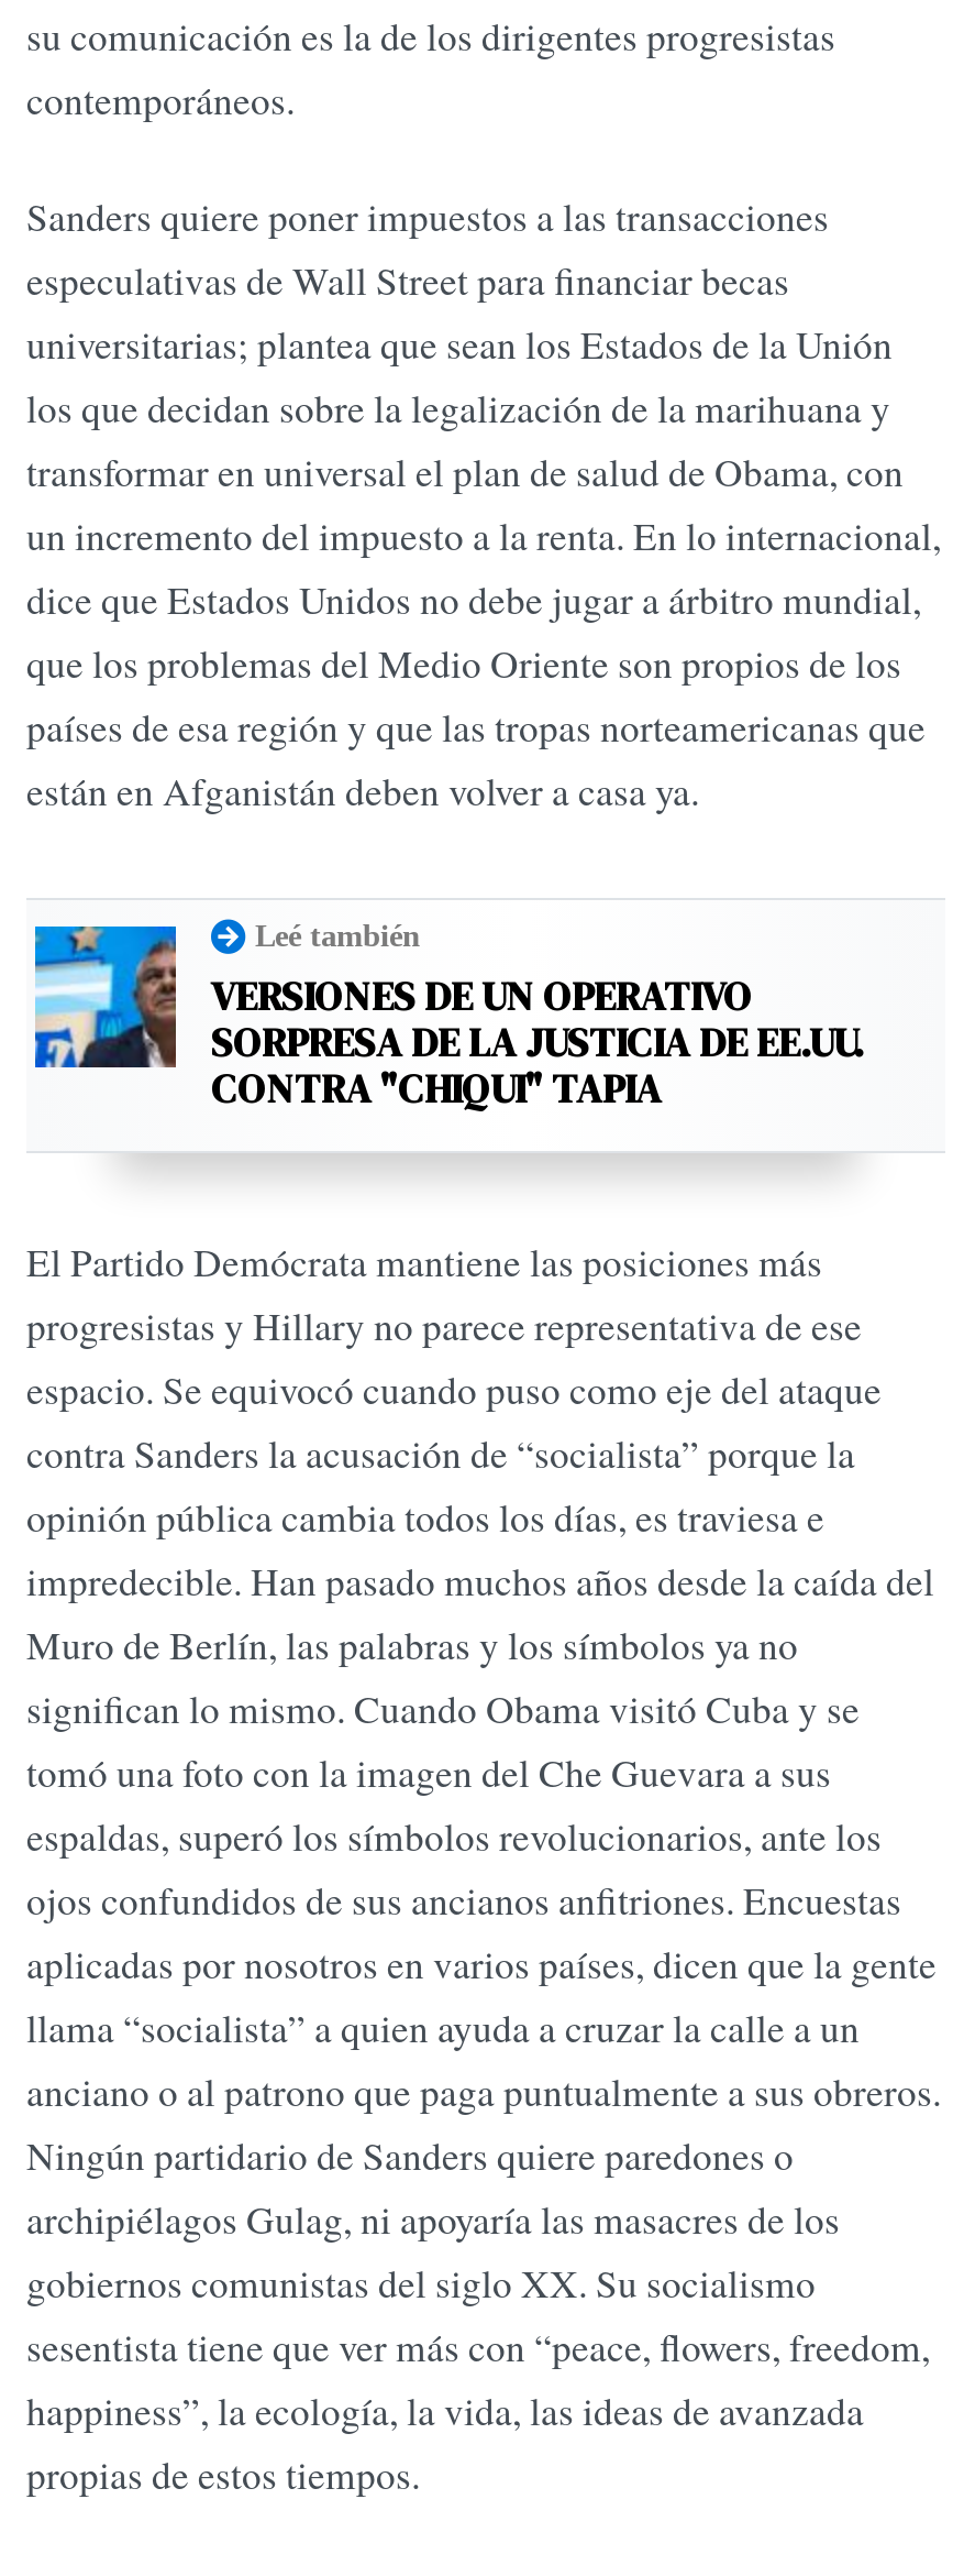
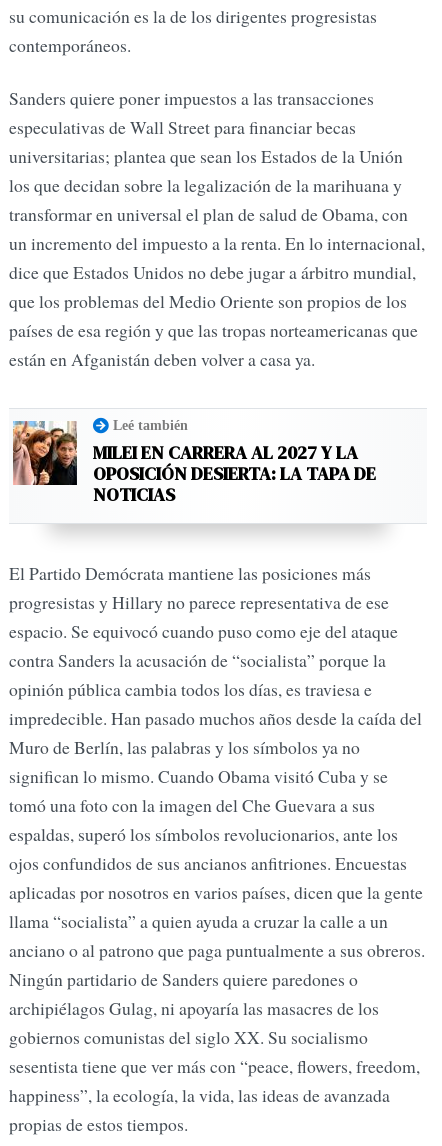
[33,924,864,1117] [image] | VERSIONES DE UN OPERATIVO | SORPRESA DE LA JUSTICIA DE EE.UU. | CONTRA "CHIQUI" TAPIA -> [12,420,376,507] [image] | MILEI EN CARRERA AL 2027 Y LA | OPOSICIÓN DESIERTA: LA TAPA DE | NOTICIAS

